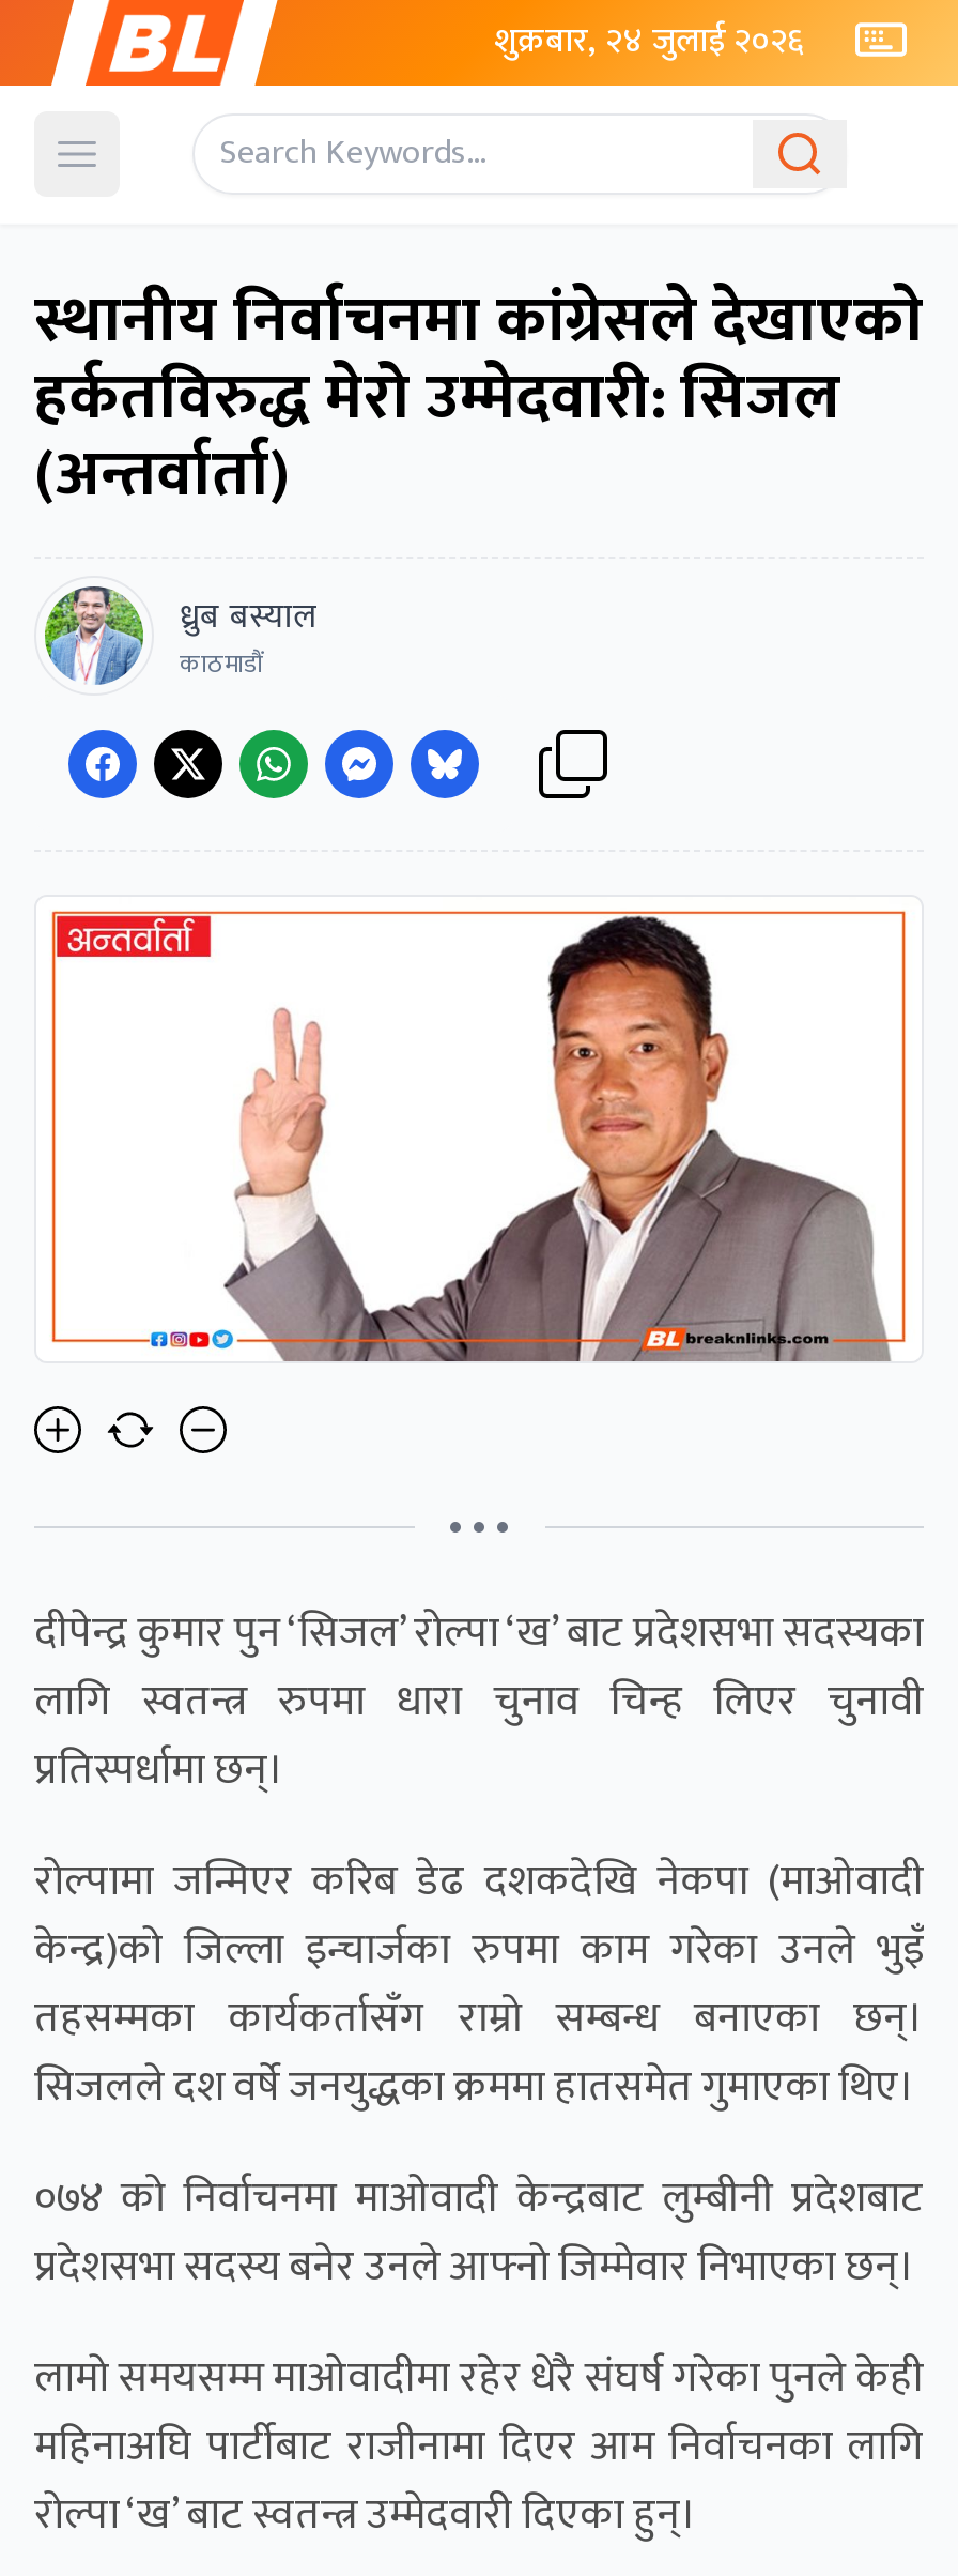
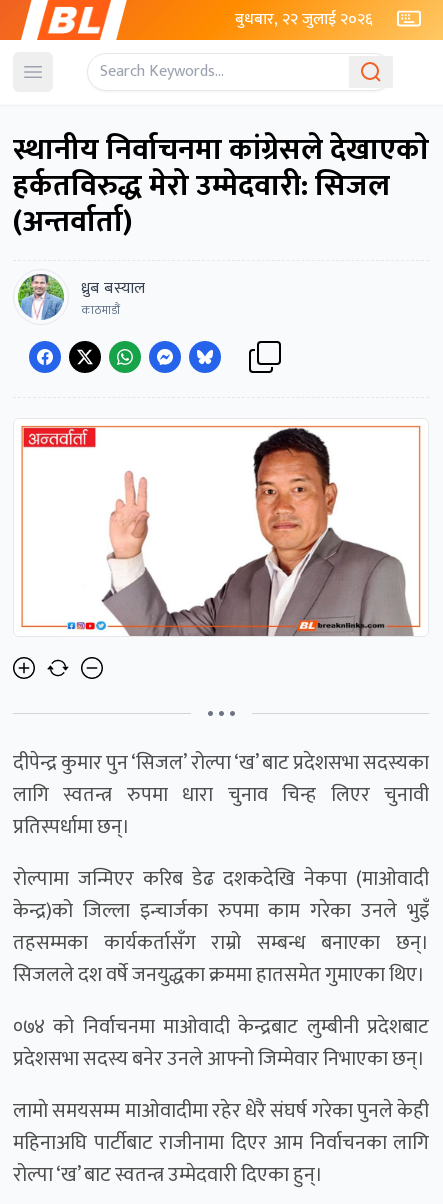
[494,13,804,71] शुक्रबार, २४ जुलाई २०२६ -> [235,6,373,33] बुधबार, २२ जुलाई २०२६

